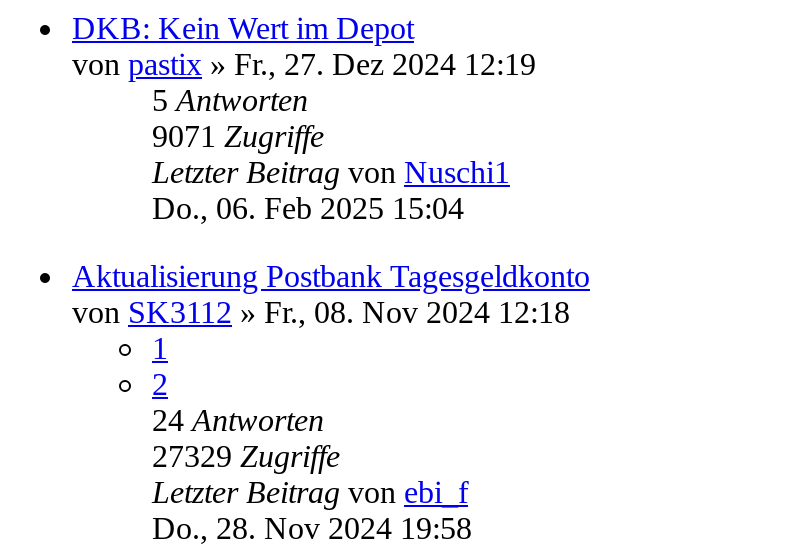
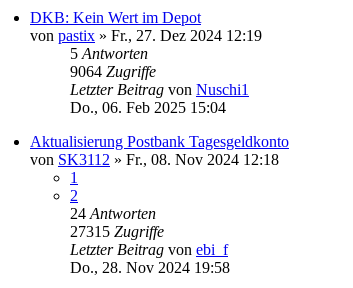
[152,119,324,153] 9071 Zugriffe -> [70,63,156,80] 9064 Zugriffe
[152,439,340,473] 27329 Zugriffe -> [70,223,164,240] 27315 Zugriffe

